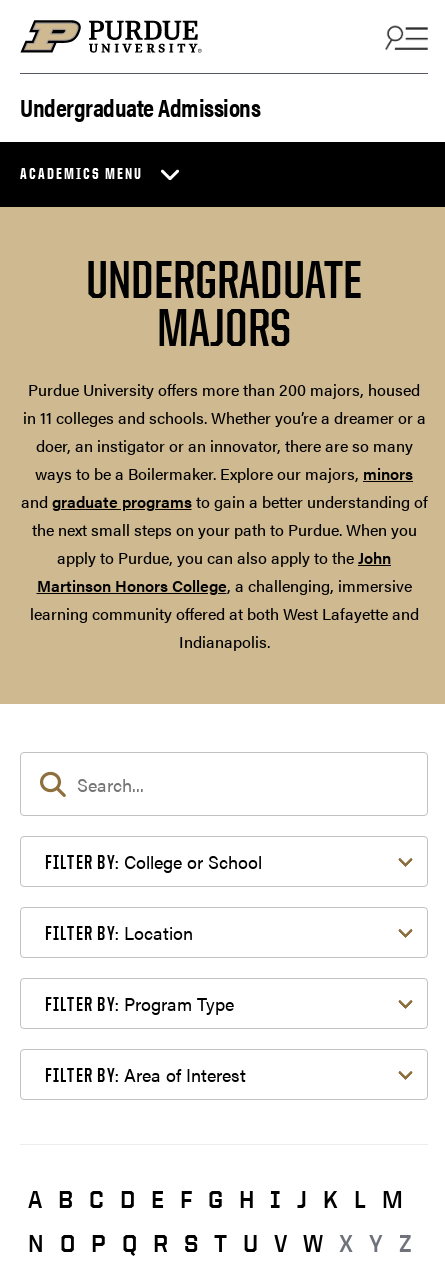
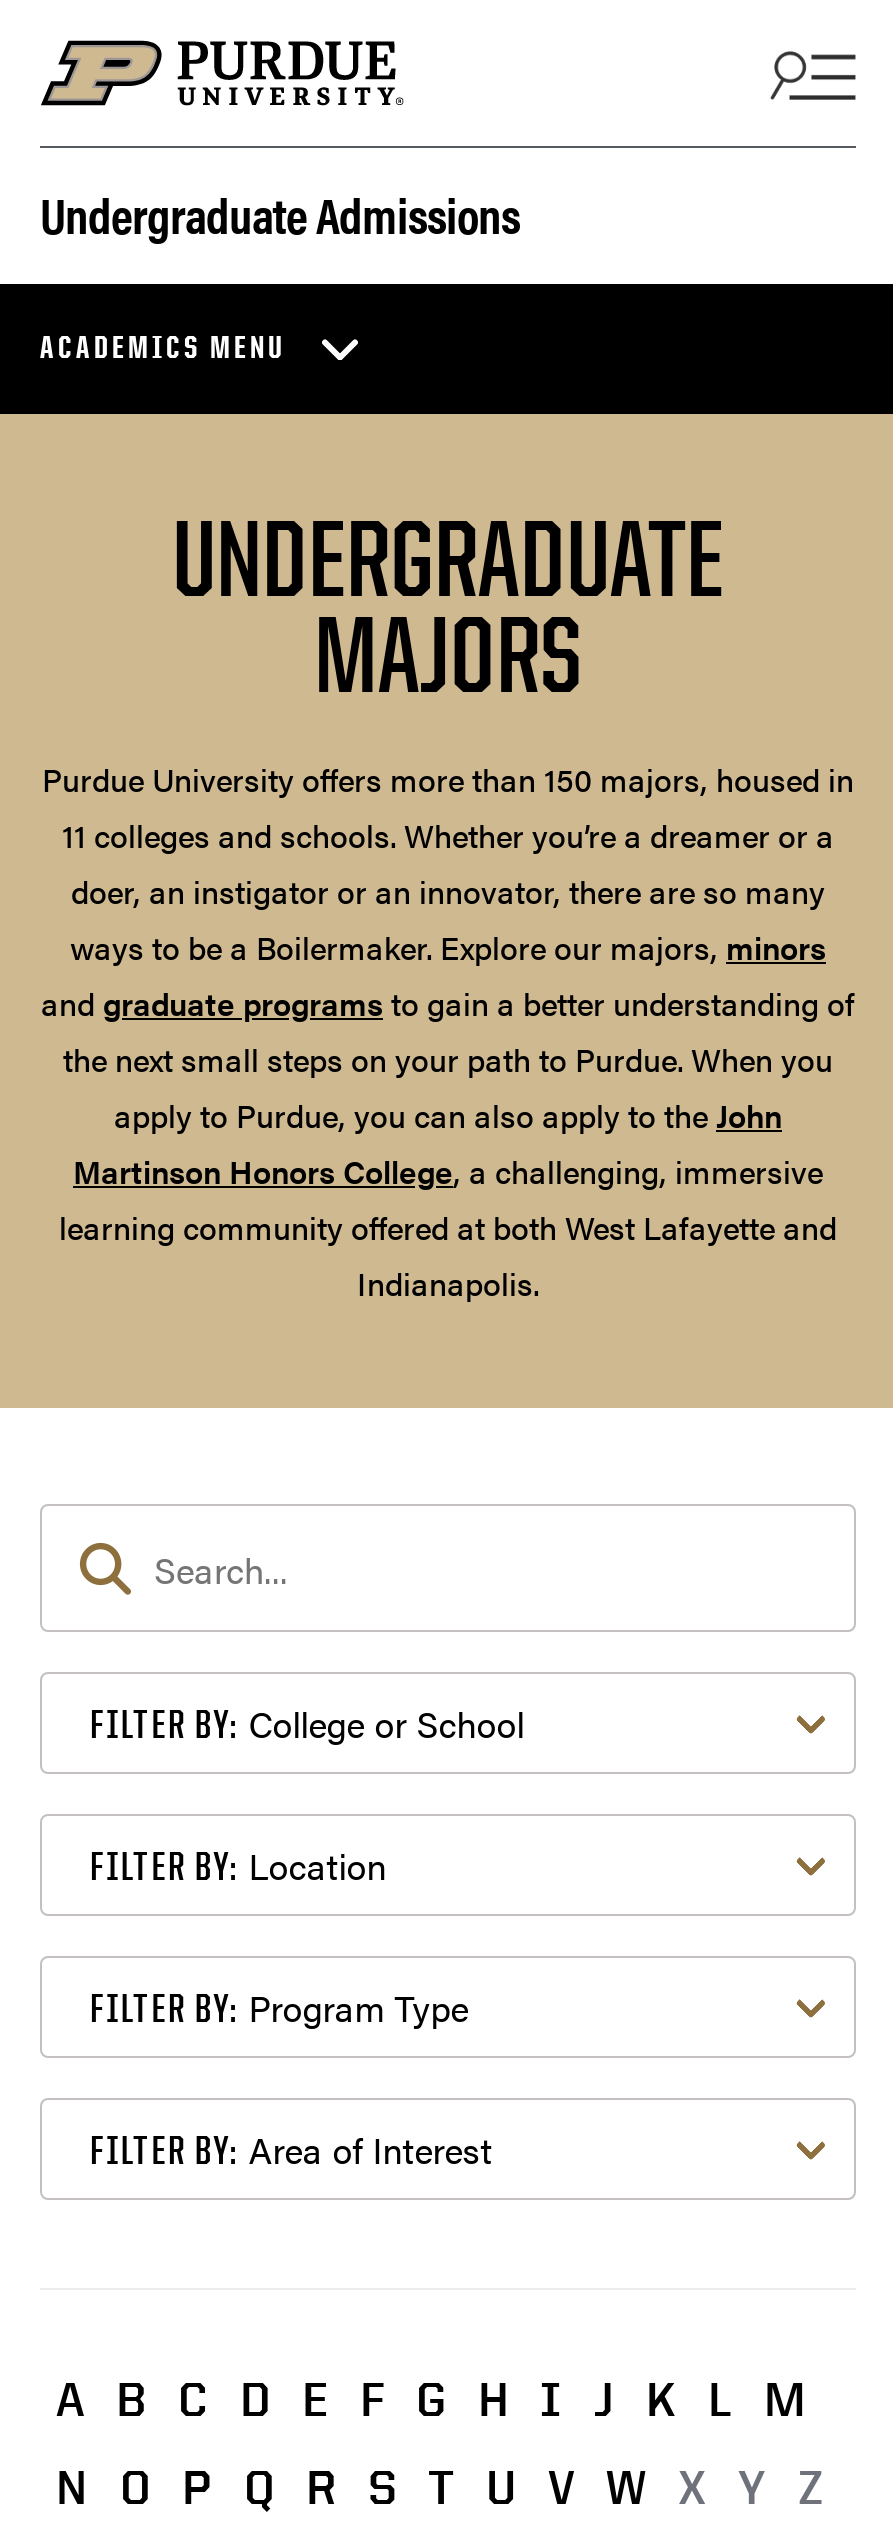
[22,378,425,429] Purdue University offers more than 200 majors, housed | in 11 colleges and schools. Whether you’re a dreamer or a -> [42,756,854,858] Purdue University offers more than 150 majors, housed in | 11 colleges and schools. Whether you’re a dreamer or a

